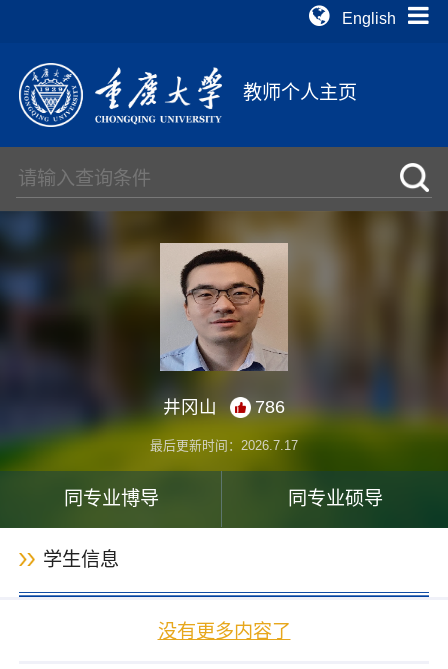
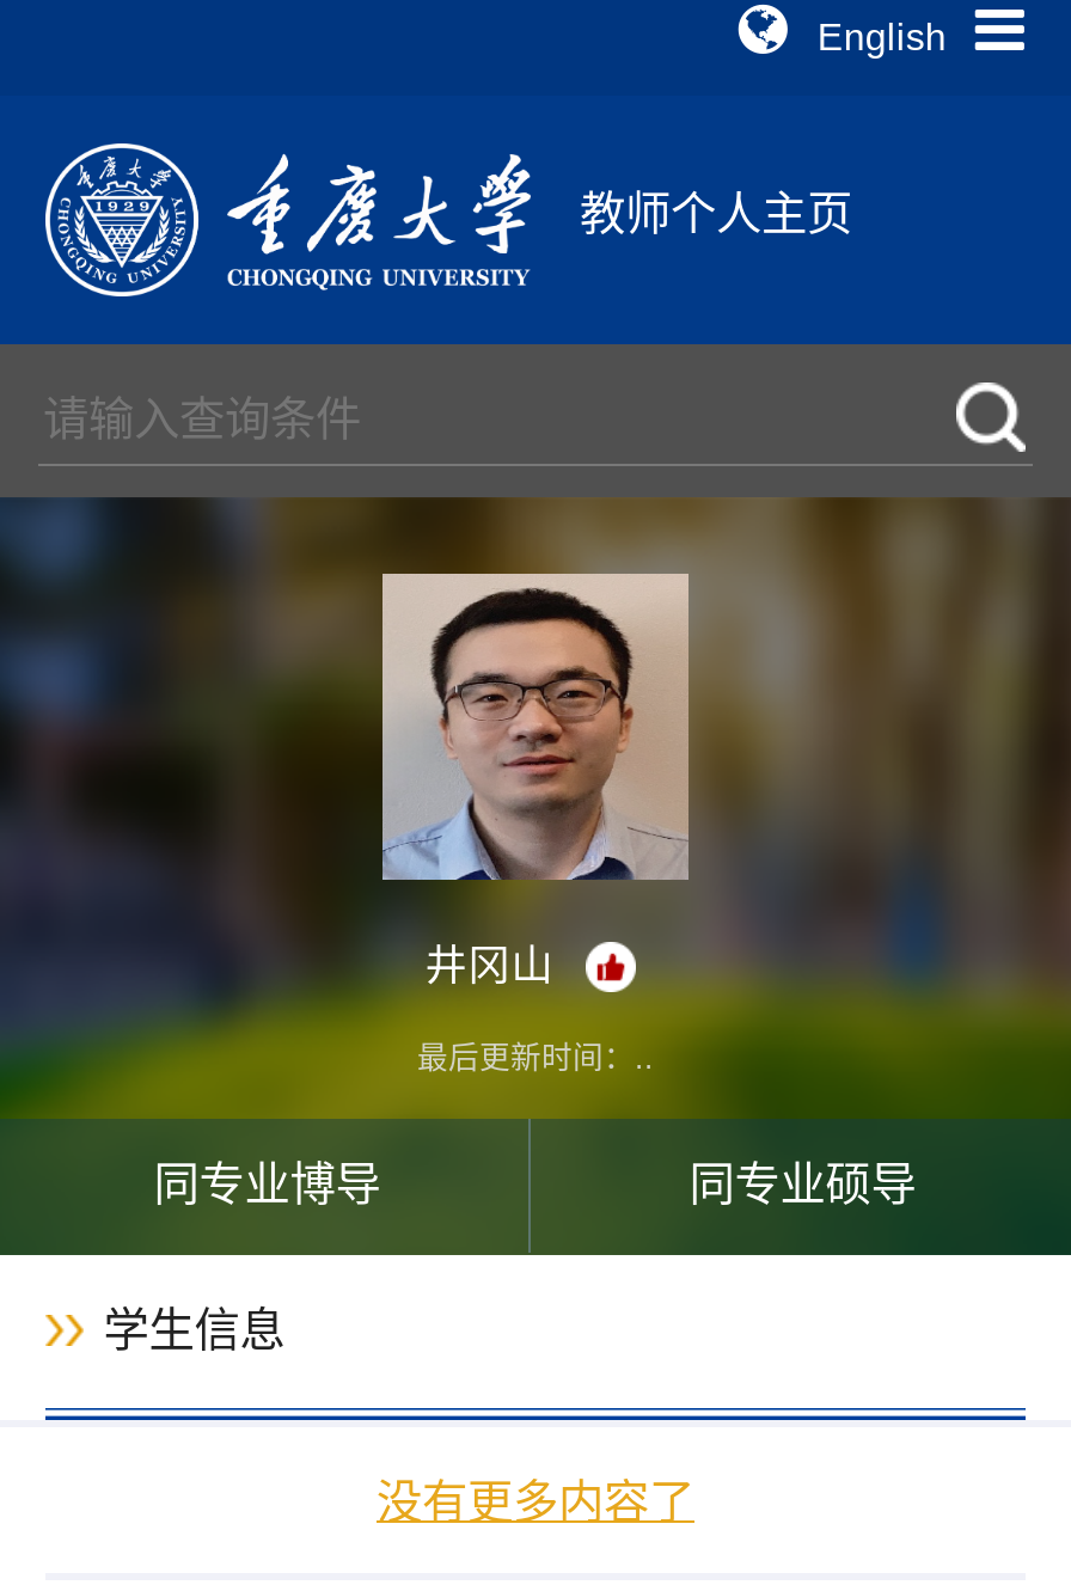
[150,397,298,453] 786 | 最后更新时间：2026. 7. 17 -> [417,1040,654,1076] 最后更新时间：..

